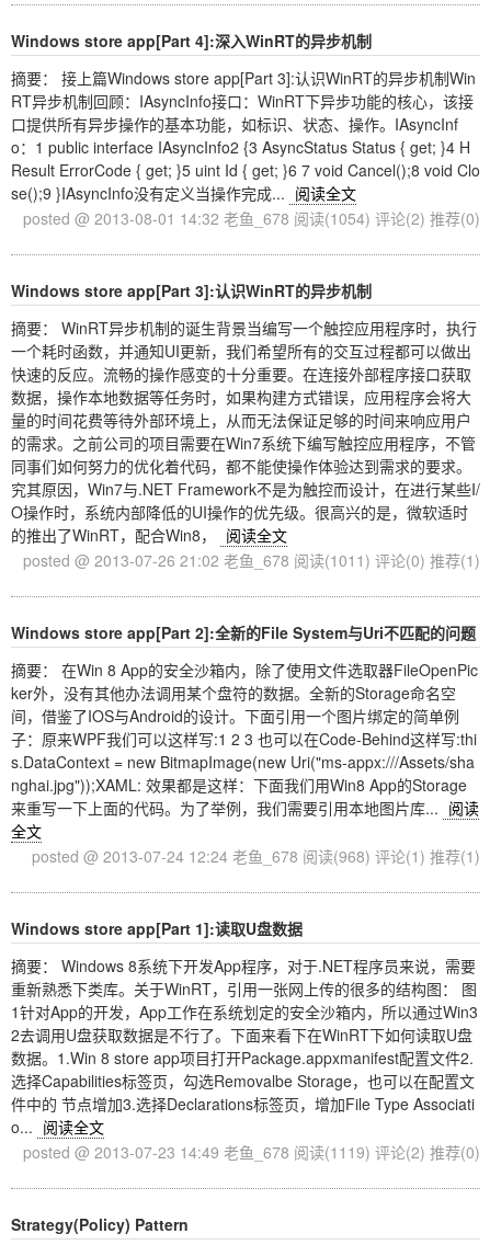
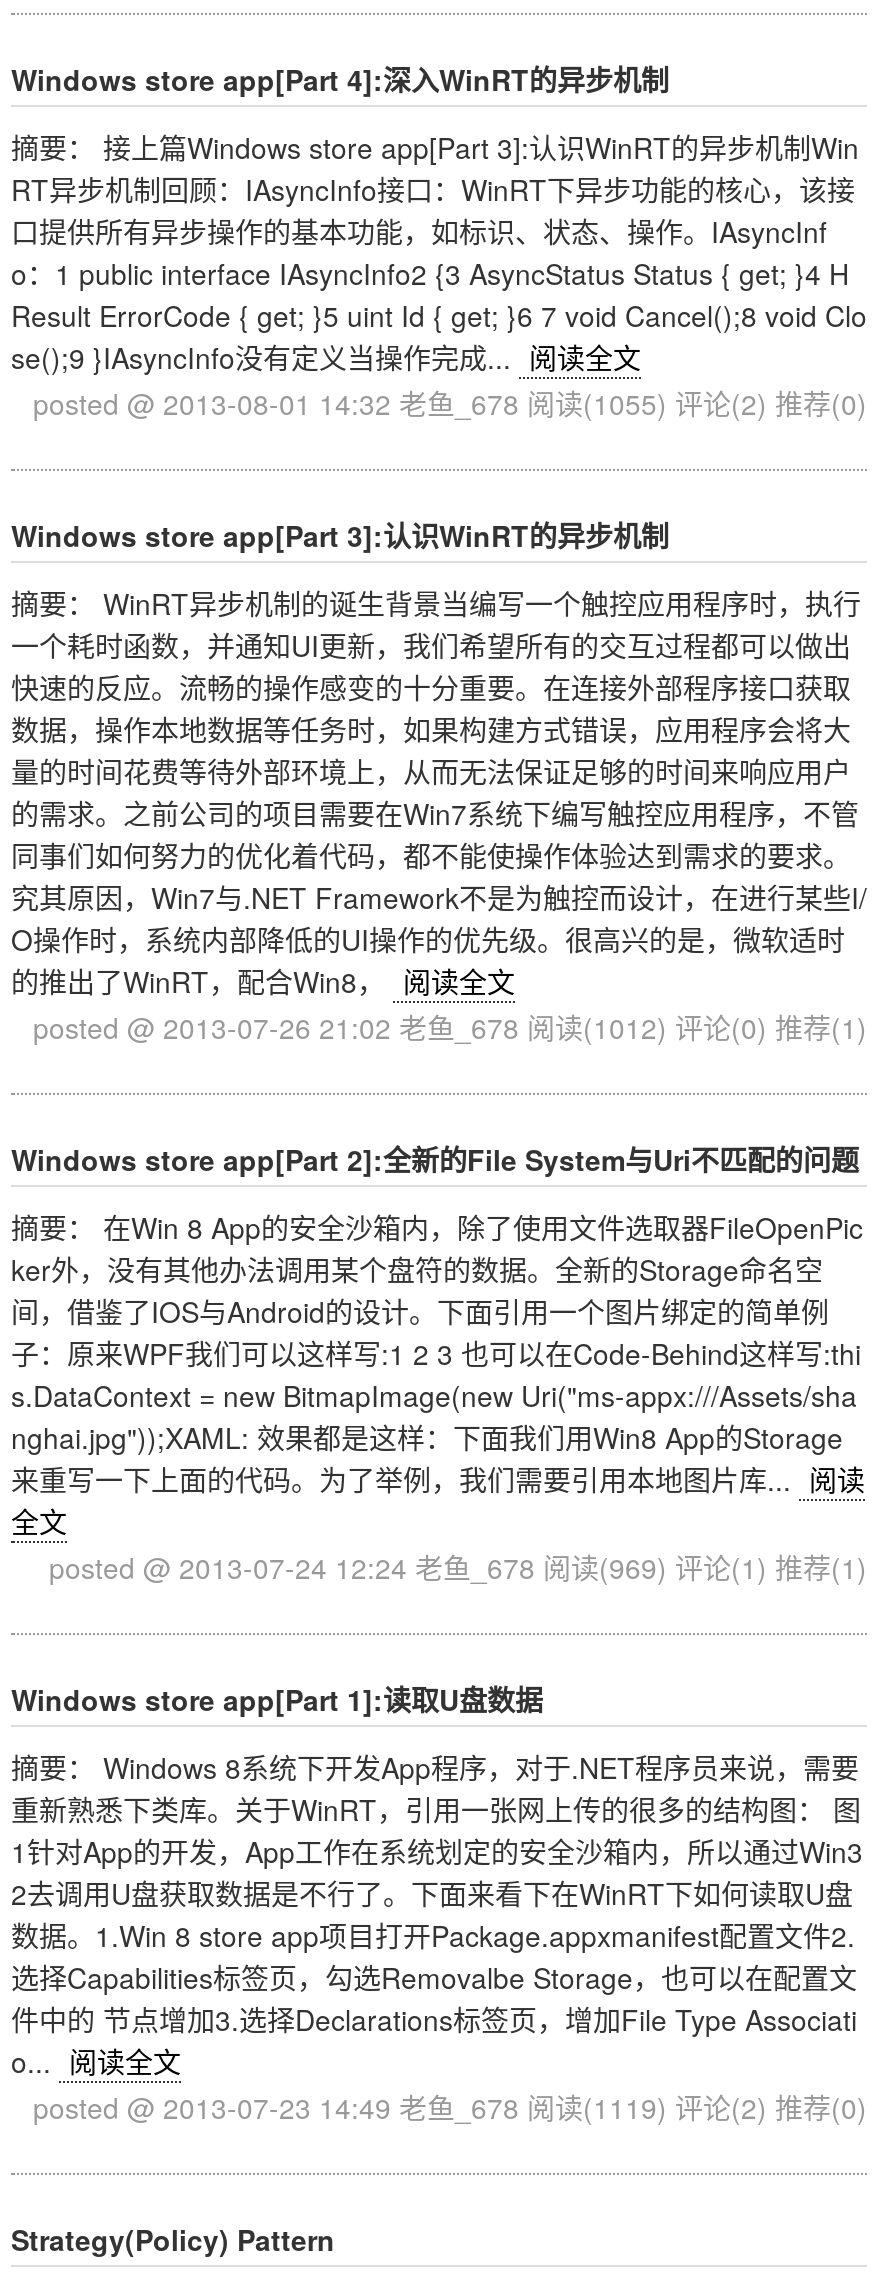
[23,207,480,229] posted @ 2013-08-01 14:32 老鱼_678阅读(1054) 评论(2) 推荐(0) -> [33,383,867,423] posted @ 2013-08-01 14:32 老鱼_678阅读(1055) 评论(2) 推荐(0)
[23,549,480,571] posted @ 2013-07-26 21:02 老鱼_678阅读(1011) 评论(0) 推荐(1) -> [33,1007,867,1047] posted @ 2013-07-26 21:02 老鱼_678阅读(1012) 评论(0) 推荐(1)
[32,845,480,867] posted @ 2013-07-24 12:24 老鱼_678阅读(968) 评论(1) 推荐(1) -> [49,1547,867,1587] posted @ 2013-07-24 12:24 老鱼_678阅读(969) 评论(1) 推荐(1)

